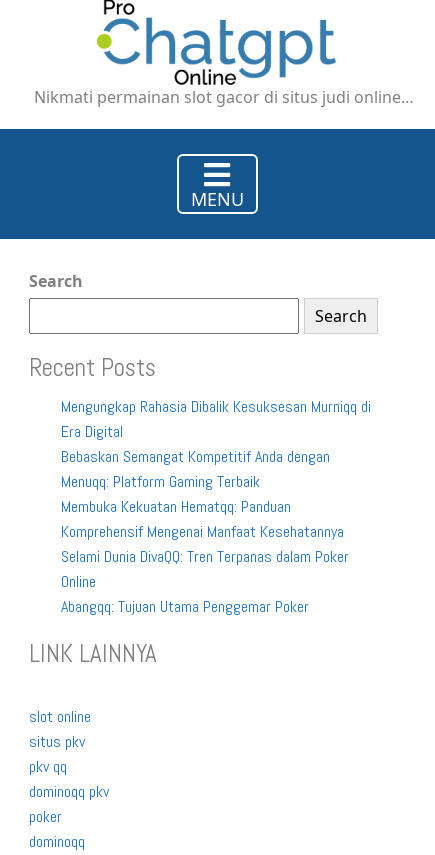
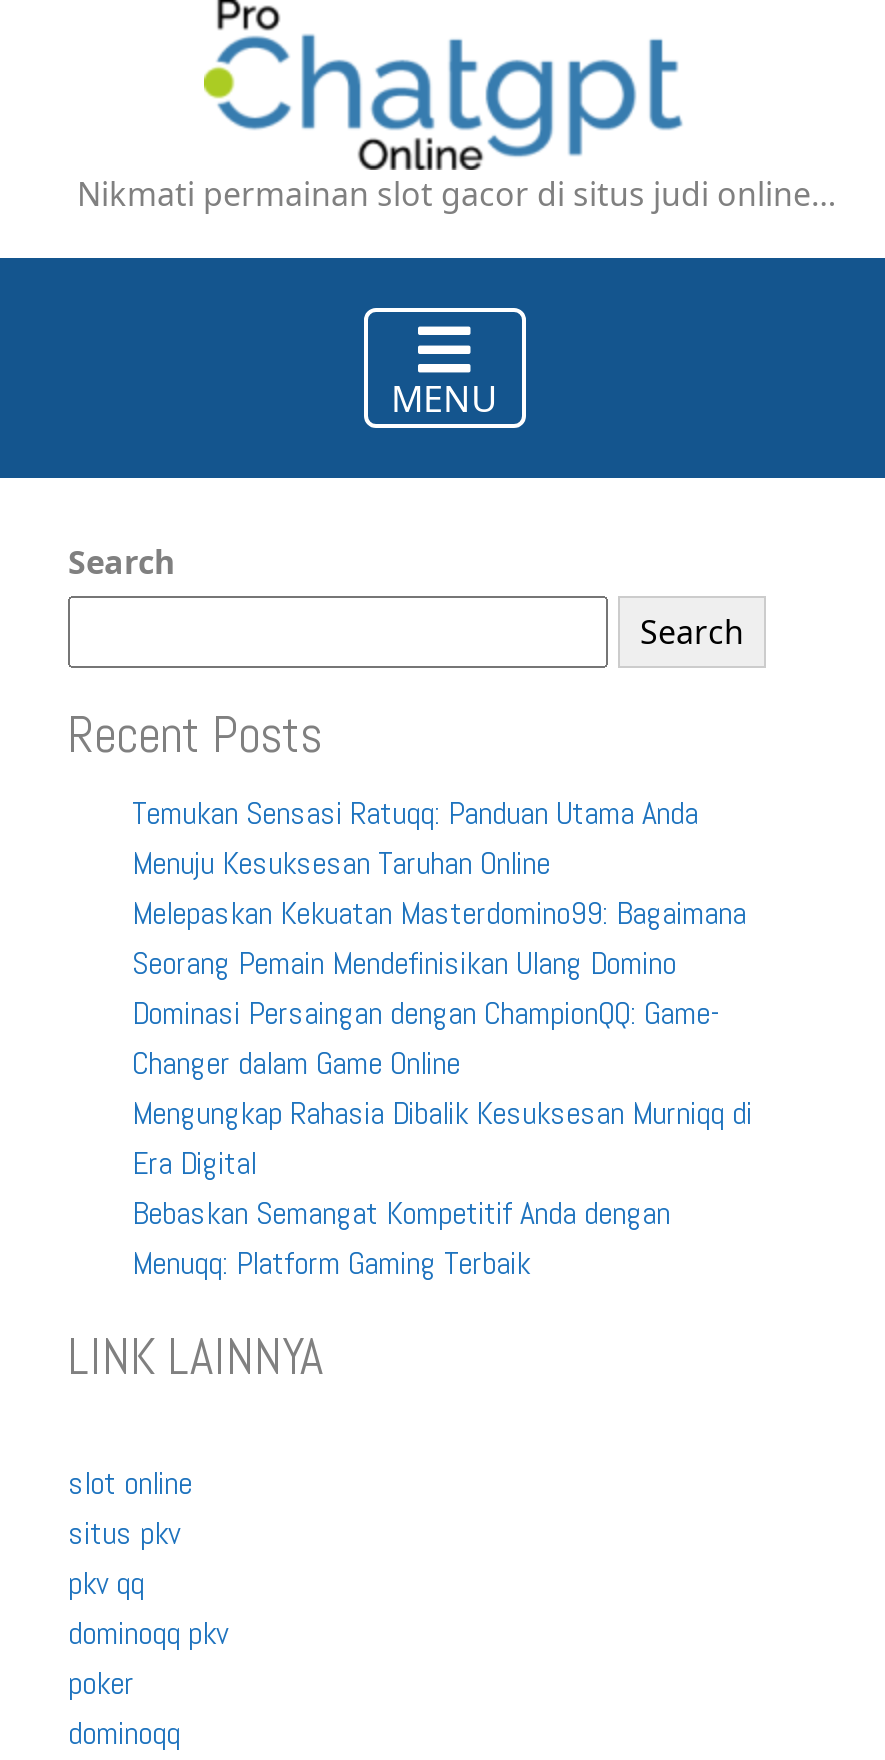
none -> [132,792,746,1084] Temukan Sensasi Ratuqq: Panduan Utama Anda | Menuju Kesuksesan Taruhan Online | Melepaskan Kekuatan Masterdomino99: Bagaimana | Seorang Pemain Mendefinisikan Ulang Domino | Dominasi Persaingan dengan ChampionQQ: Game- | Changer dalam Game Online
moved [61,396,371,492] -> [132,1092,752,1284]: Mengungkap Rahasia Dibalik Kesuksesan Murniqq di | Era Digital | Bebaskan Semangat Kompetitif Anda dengan | Menuqq: Platform Gaming Terbaik
[61,496,349,617] Membuka Kekuatan Hematqq: Panduan | Komprehensif Mengenai Manfaat Kesehatannya | Selami Dunia DivaQQ: Tren Terpanas dalam Poker | Online | Abangqq: Tujuan Utama Penggemar Poker -> none

